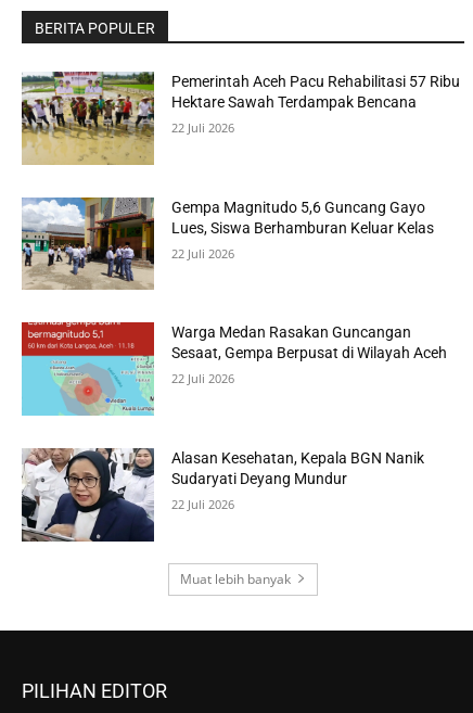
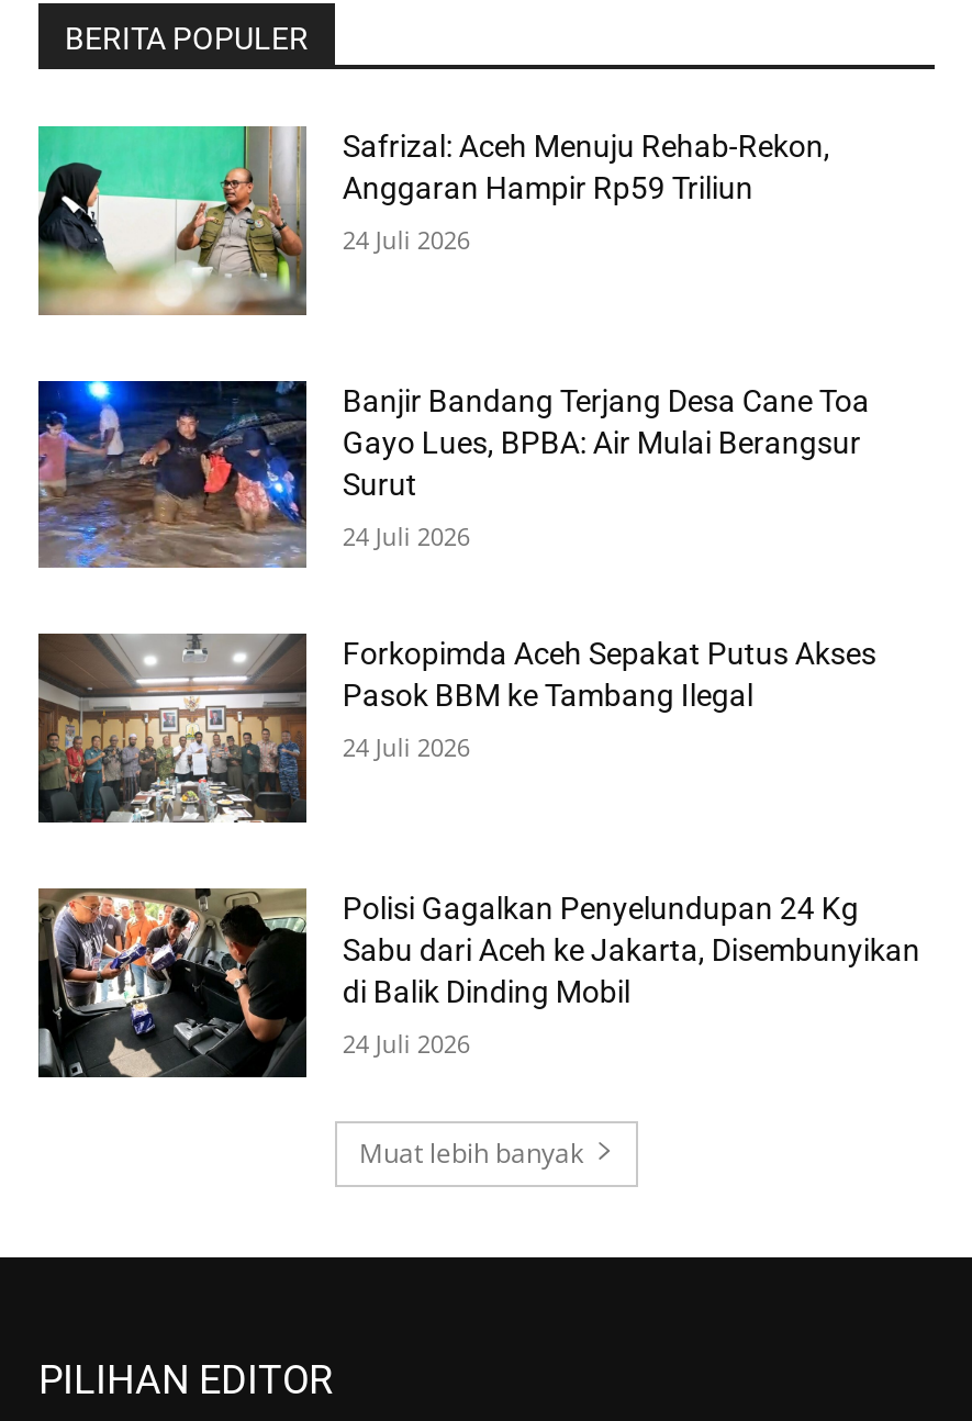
[21,71,460,165] [image] | Pemerintah Aceh Pacu Rehabilitasi 57 Ribu | Hektare Sawah Terdampak Bencana -> [36,124,830,315] [image] | Safrizal: Aceh Menuju Rehab-Rekon, | Anggaran Hampir Rp59 Triliun
[172,119,235,136] 22 Juli 2026 -> [342,223,470,256] 24 Juli 2026
[21,196,434,291] [image] | Gempa Magnitudo 5,6 Guncang Gayo | Lues, Siswa Berhamburan Keluar Kelas -> [36,379,870,568] [image] | Banjir Bandang Terjang Desa Cane Toa | Gayo Lues, BPBA: Air Mulai Berangsur | Surut
[172,245,235,261] 22 Juli 2026 -> [342,518,470,551] 24 Juli 2026
[21,321,447,417] [image] | Warga Medan Rasakan Guncangan | Sesaat, Gempa Berpusat di Wilayah Aceh -> [36,631,876,825] [image] | Forkopimda Aceh Sepakat Putus Akses | Pasok BBM ke Tambang Ilegal
[172,370,235,387] 22 Juli 2026 -> [342,731,470,764] 24 Juli 2026
[21,447,425,542] [image] | Alasan Kesehatan, Kepala BGN Nanik | Sudaryati Deyang Mundur -> [36,886,920,1079] [image] | Polisi Gagalkan Penyelundupan 24 Kg | Sabu dari Aceh ke Jakarta, Disembunyikan | di Balik Dinding Mobil
[172,496,235,512] 22 Juli 2026 -> [342,1027,470,1059] 24 Juli 2026

